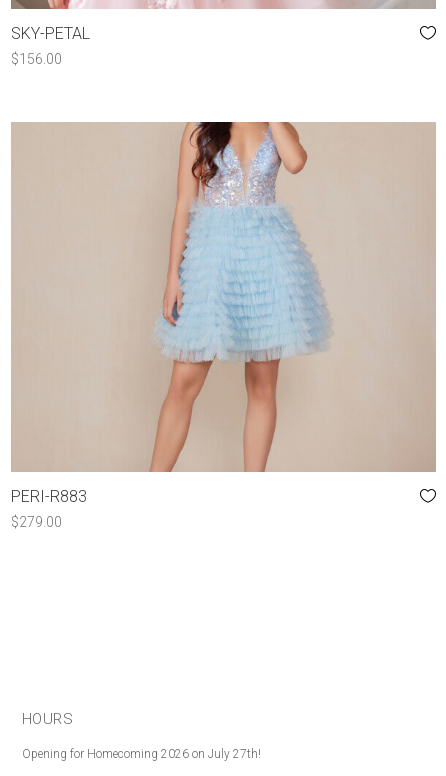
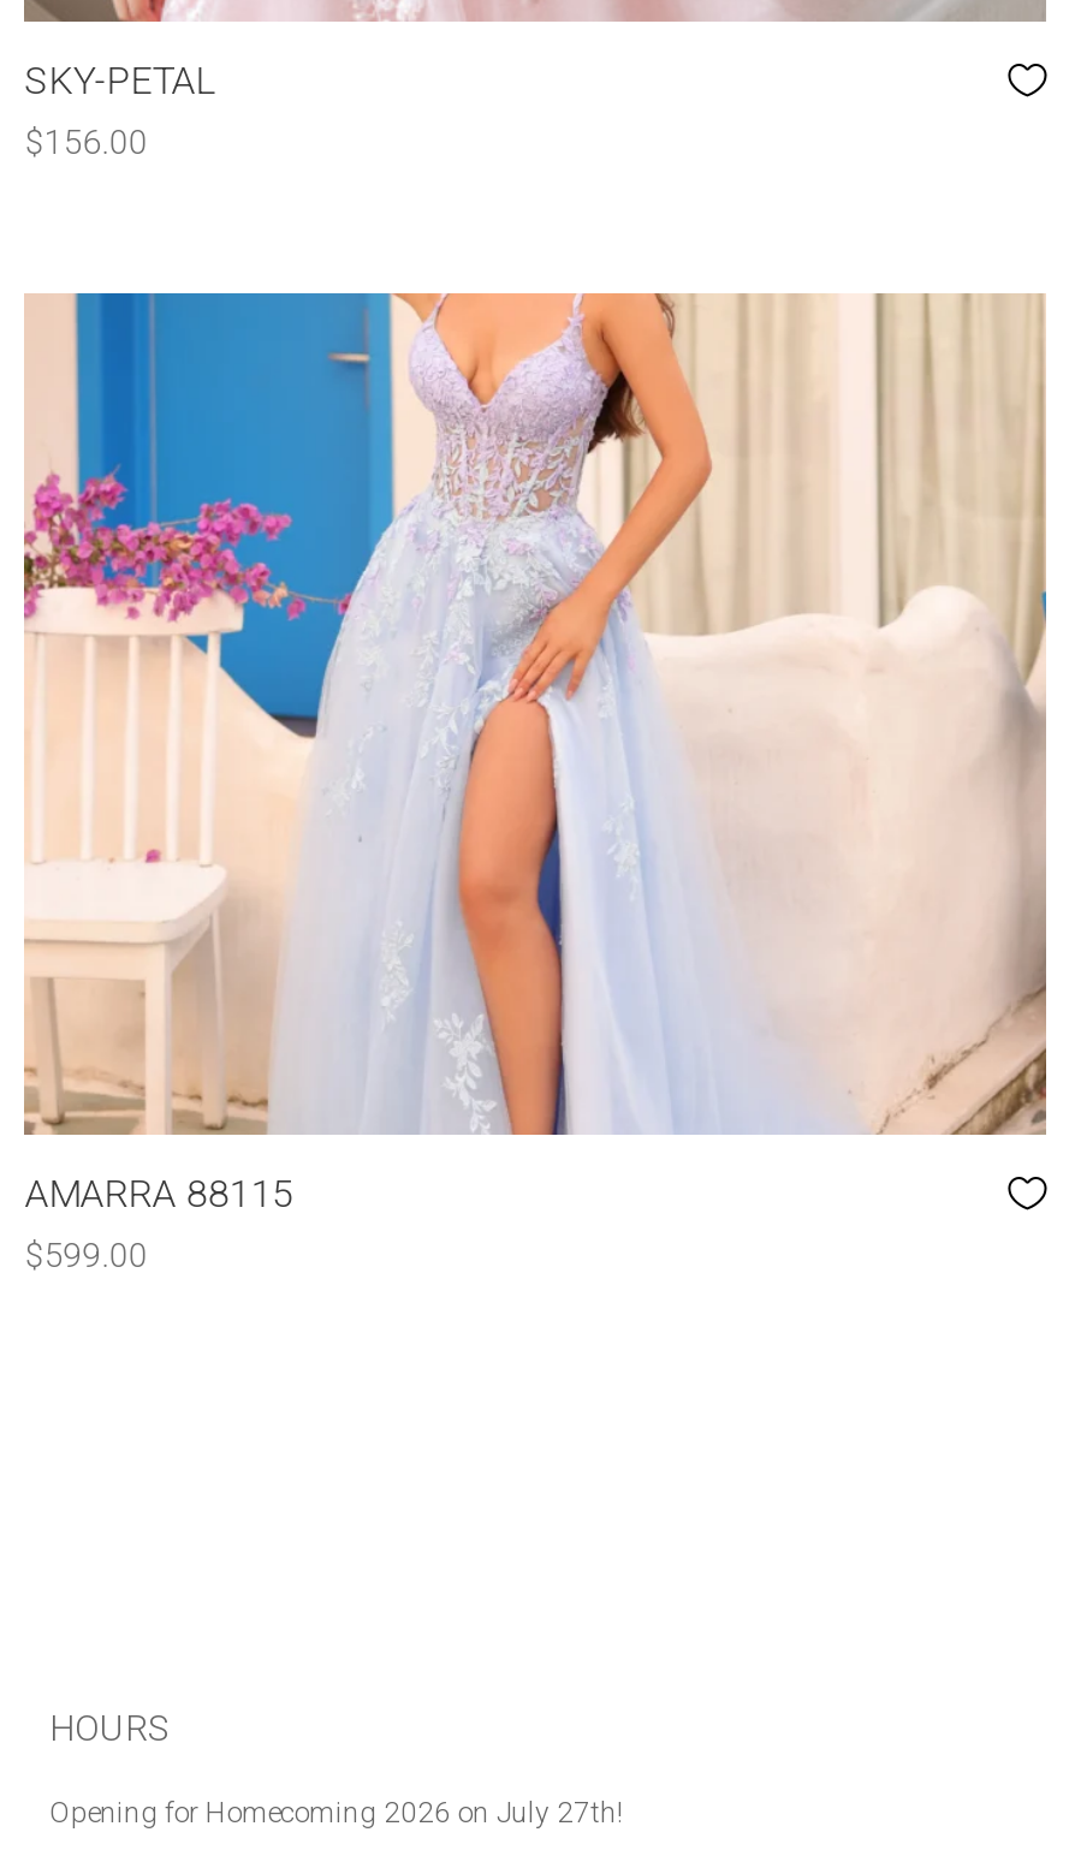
[10,121,437,530] [image] | PERI-R883 | $279.00 -> [24,291,1049,1273] [image] | AMARRA 88115 | $599.00

